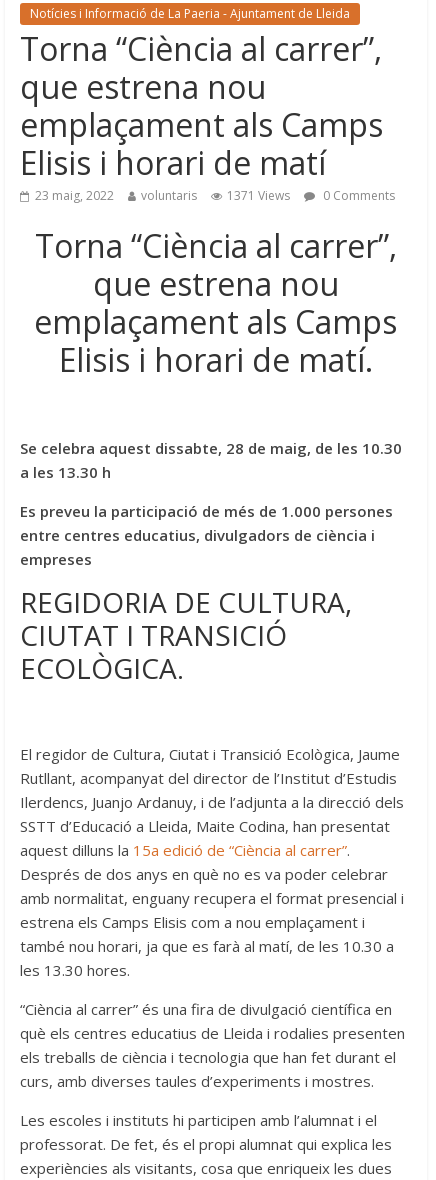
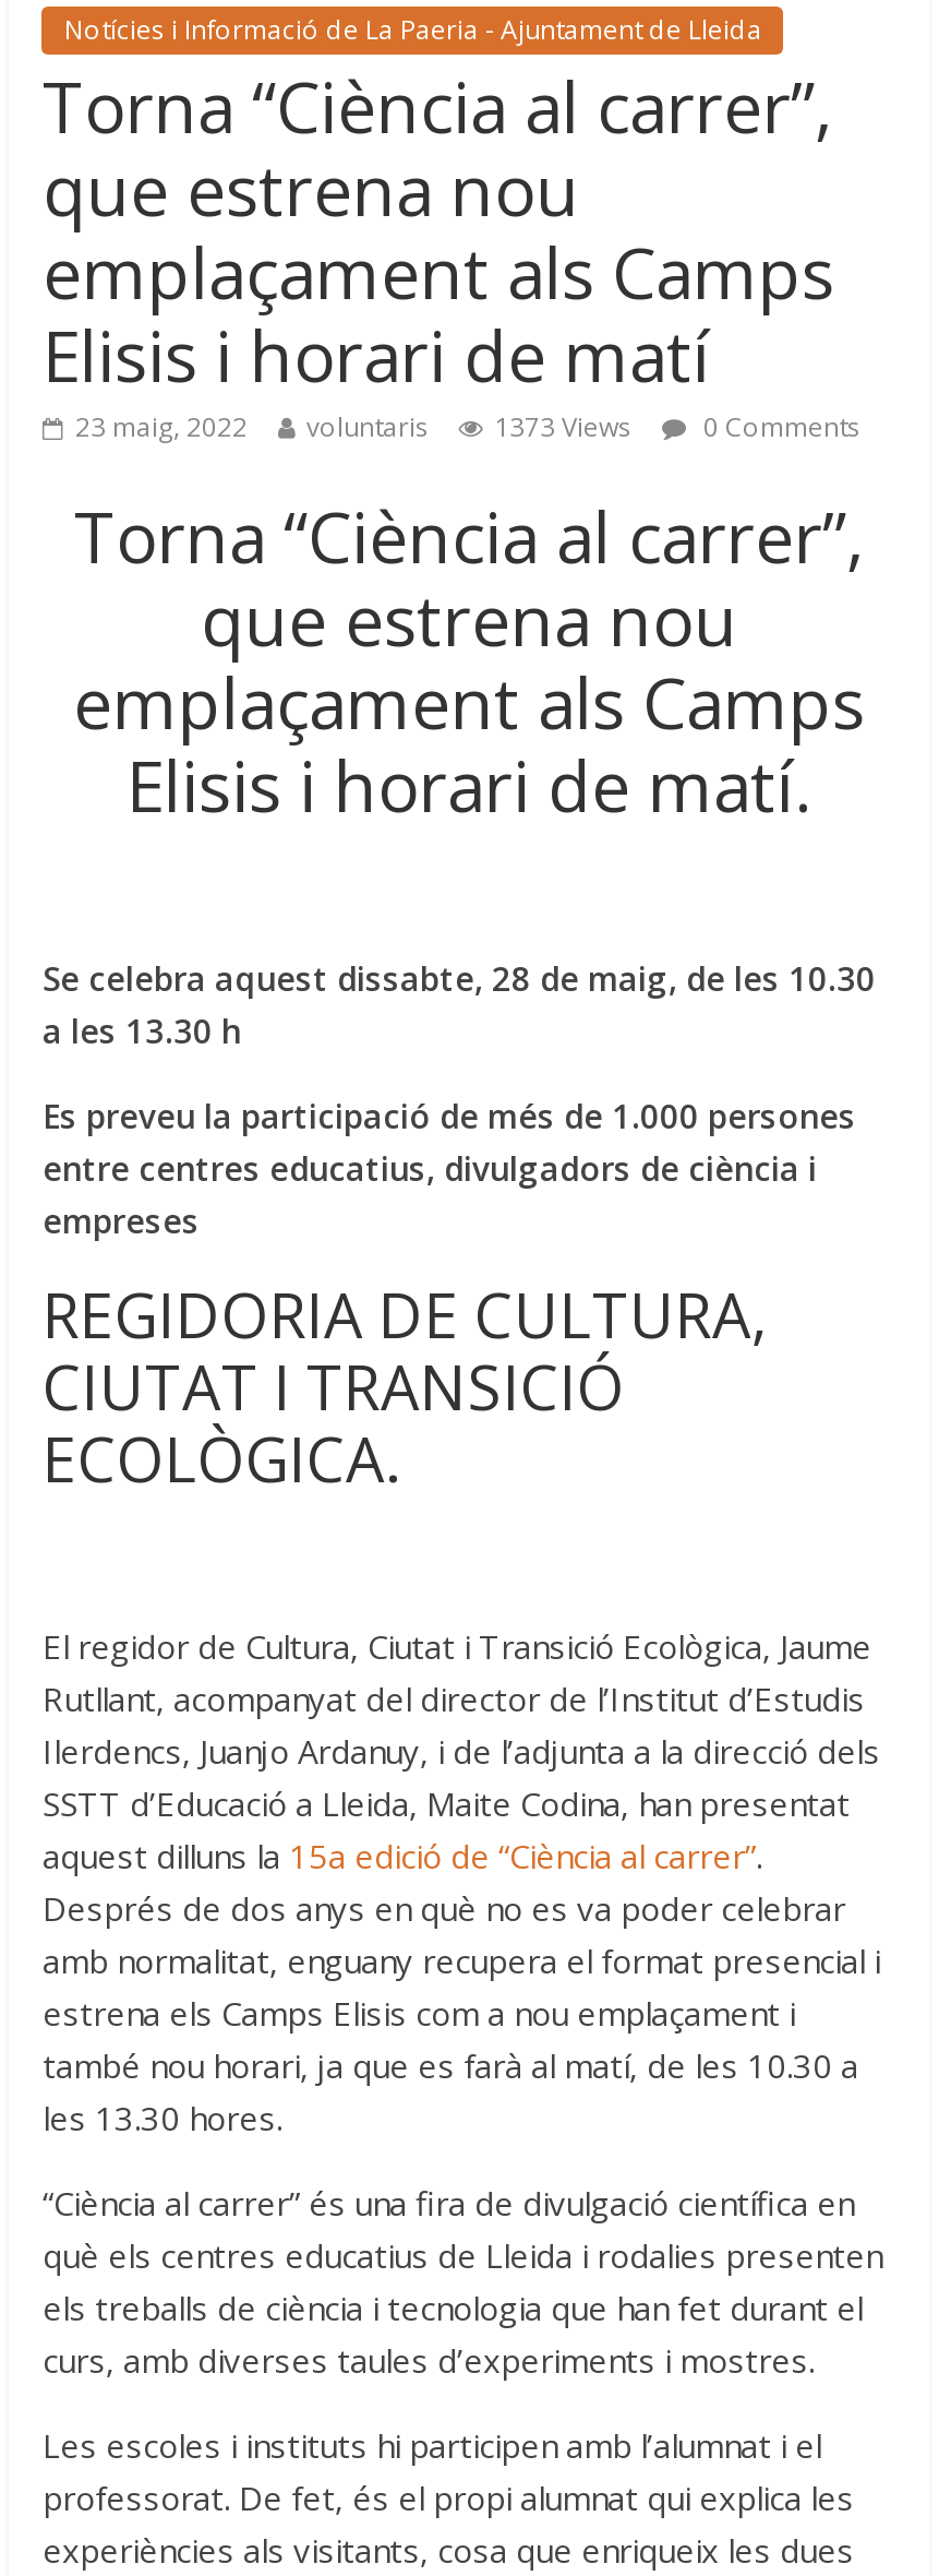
[35,187,395,204] 23 maig, 2022 voluntaris 1371 Views 0 Comments -> [75,409,860,446] 23 maig, 2022 voluntaris 1373 Views 0 Comments

